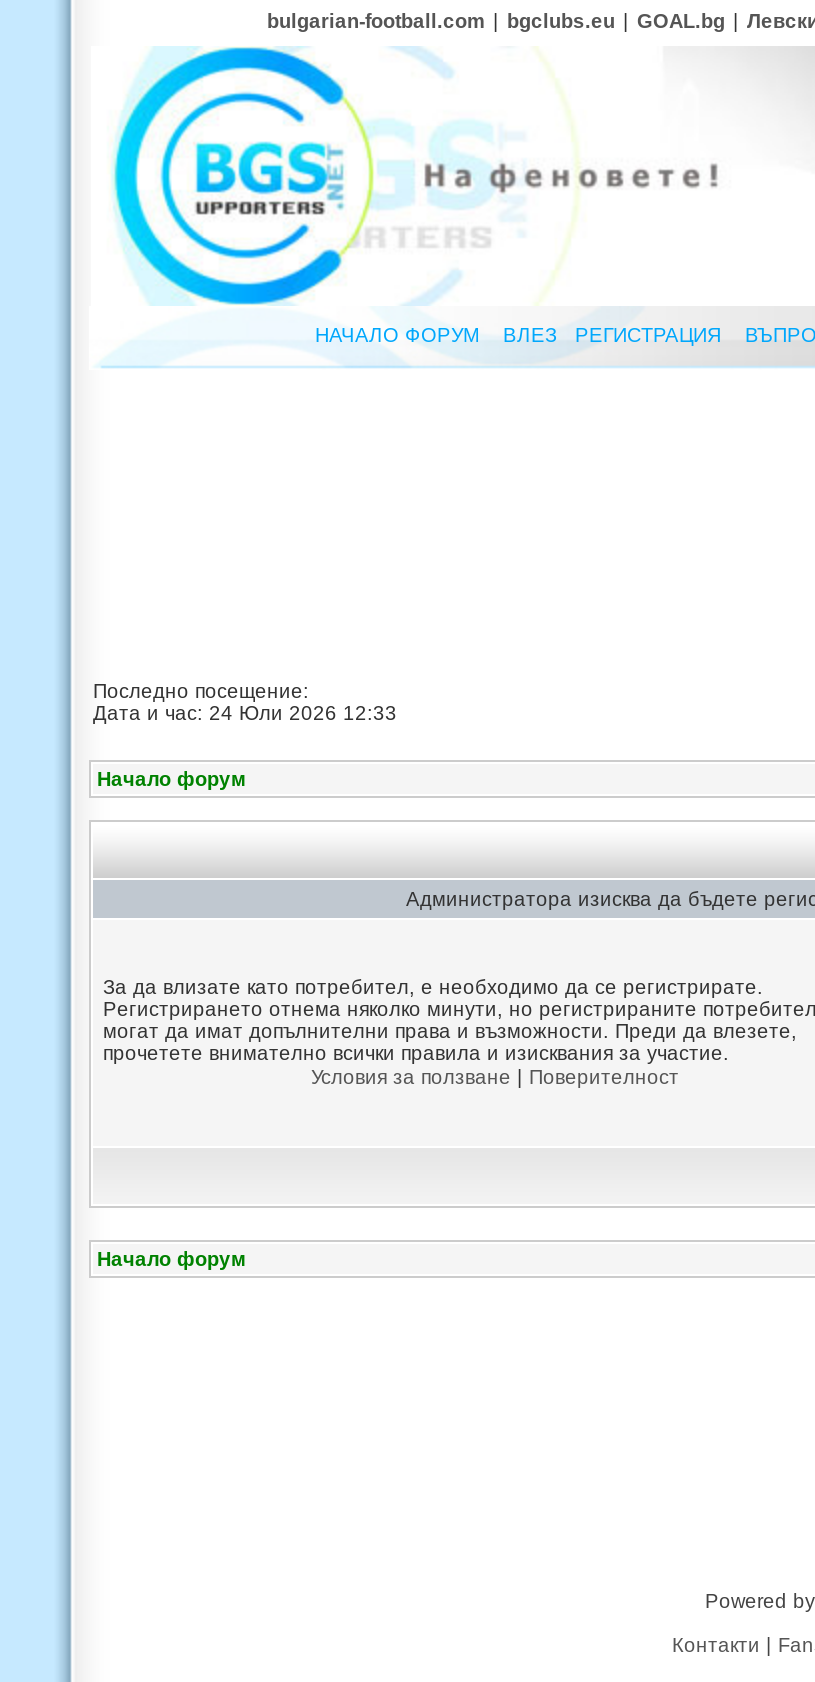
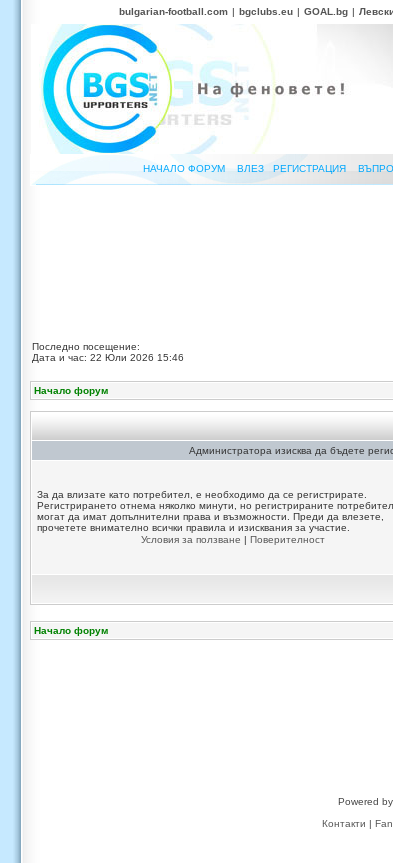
[93,702,397,724] Дата и час: 24 Юли 2026 12:33 -> [32,352,184,363] Дата и час: 22 Юли 2026 15:46

